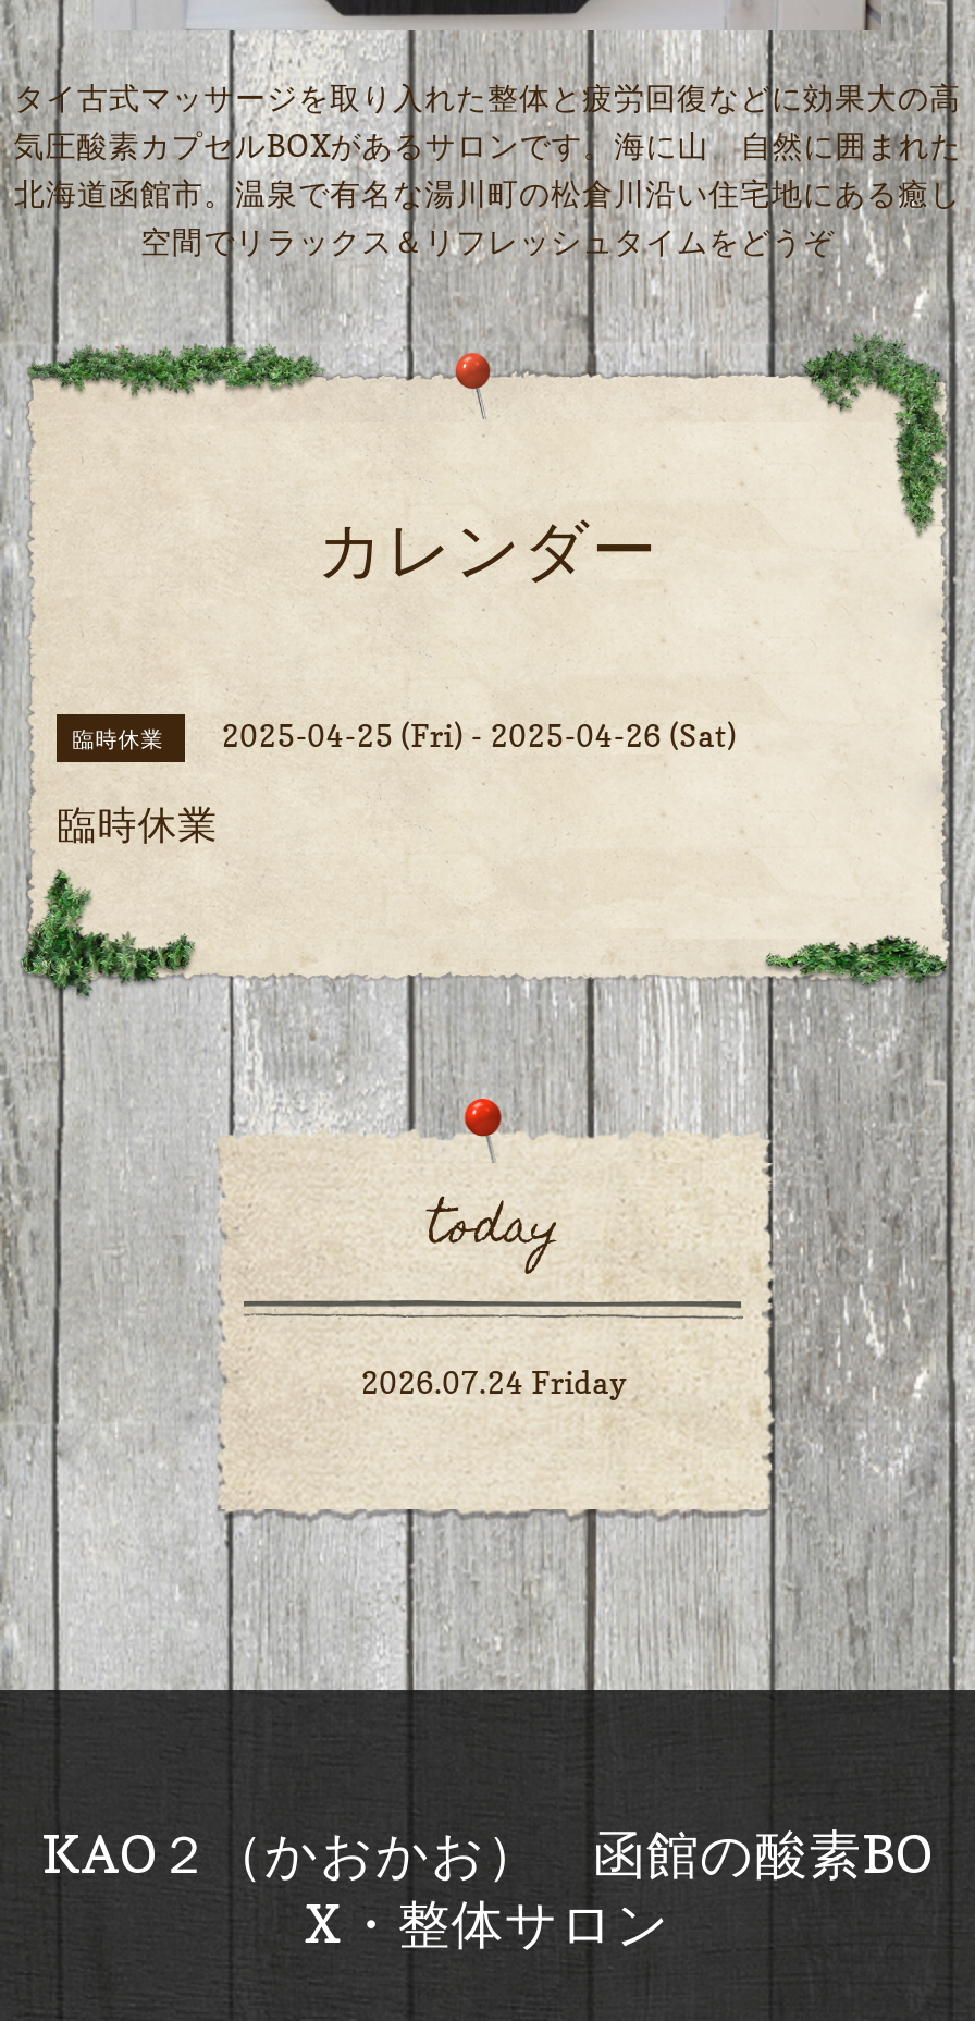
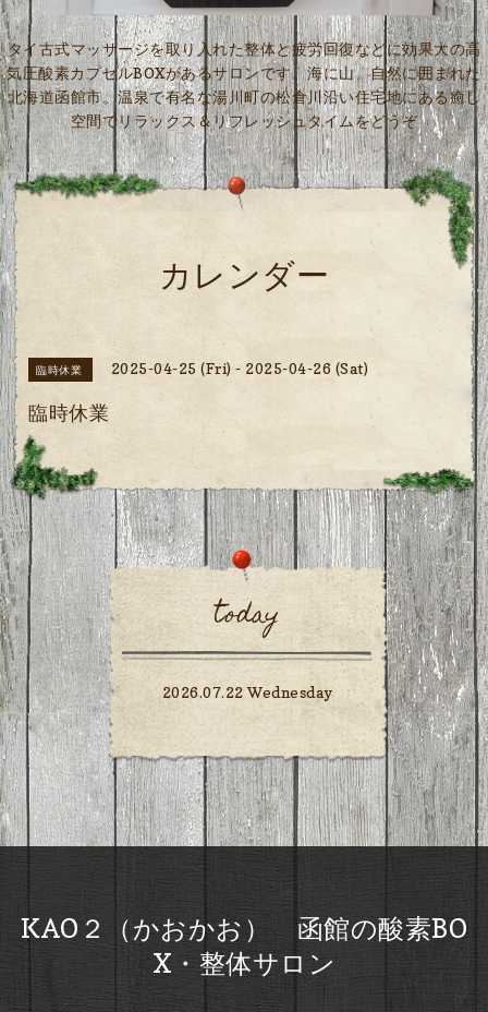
[361,1364,627,1401] 2026.07.24 Friday -> [162,683,333,702] 2026.07.22 Wednesday

